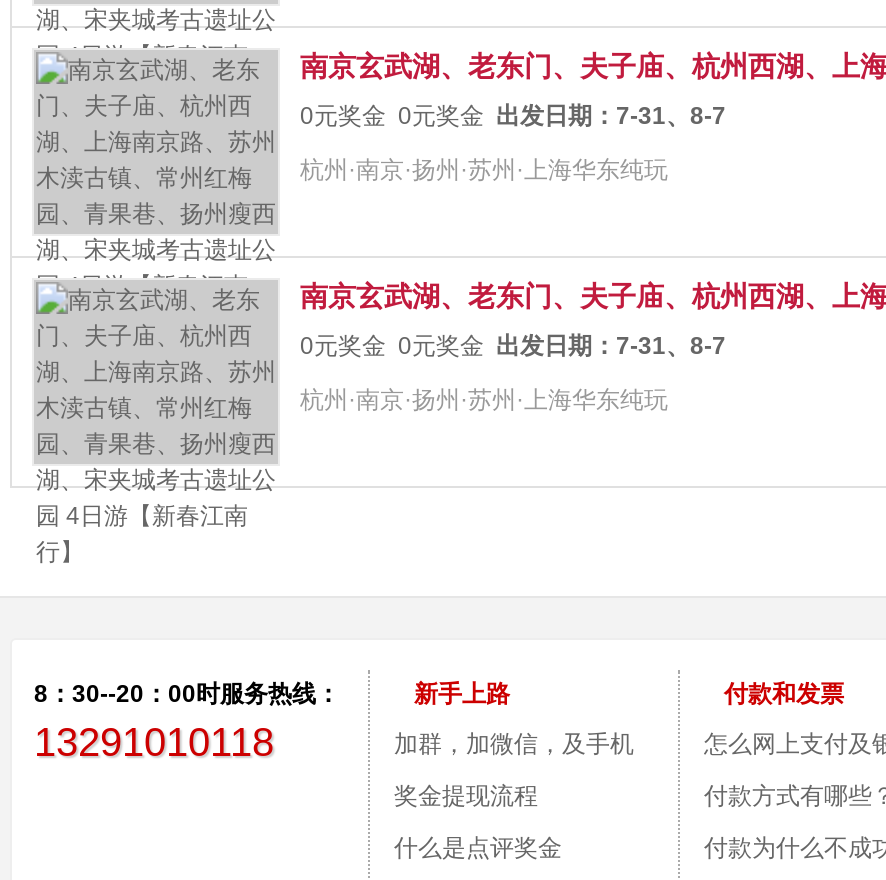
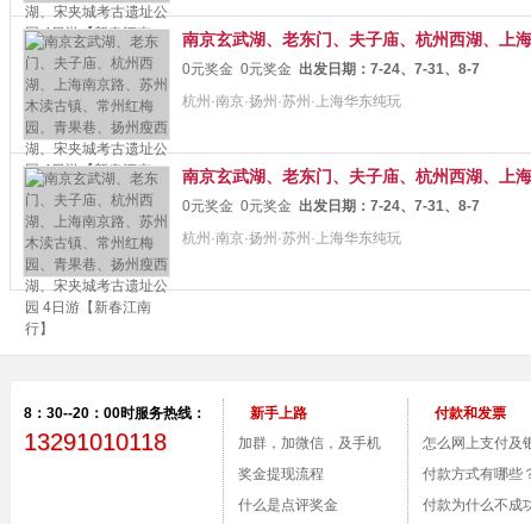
[300,102,726,130] 0元奖金 0元奖金 出发日期：7-31、8-7 -> [182,61,480,77] 0元奖金 0元奖金 出发日期：7-24、7-31、8-7
[300,332,726,360] 0元奖金 0元奖金 出发日期：7-31、8-7 -> [182,198,480,214] 0元奖金 0元奖金 出发日期：7-24、7-31、8-7

